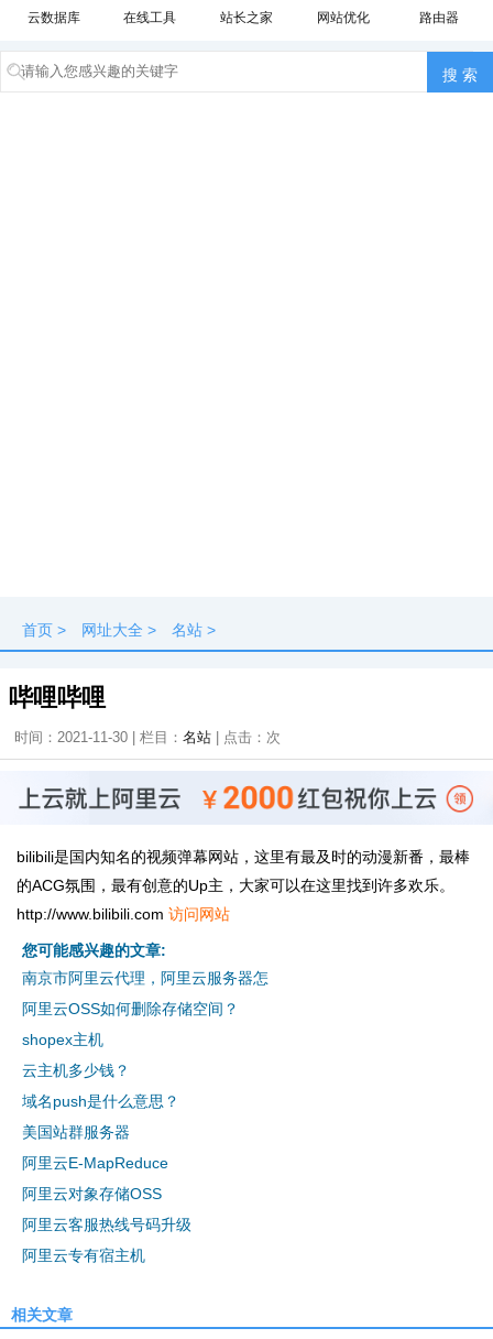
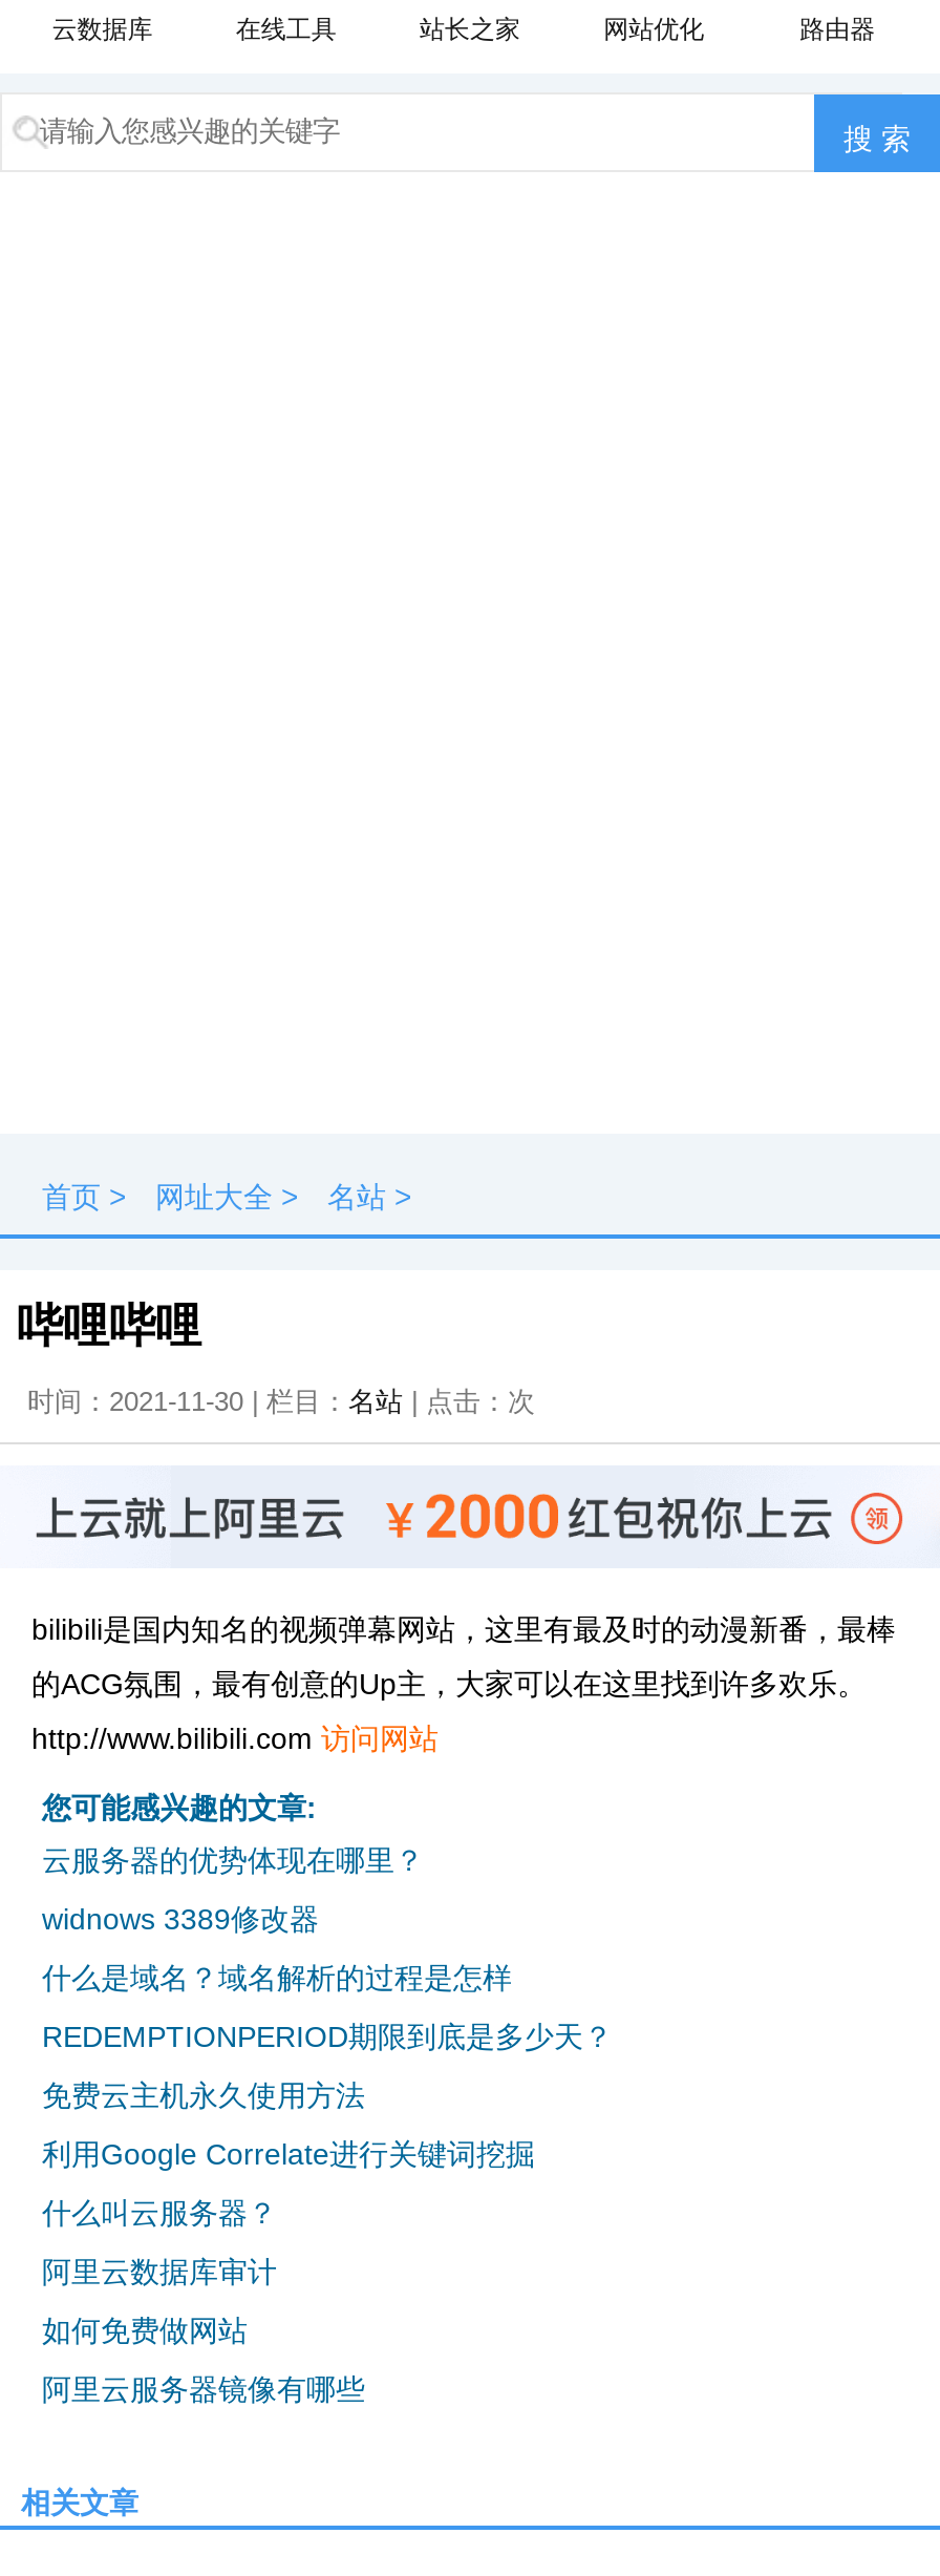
[22,969,269,987] 南京市阿里云代理，阿里云服务器怎 -> [42,1843,424,1877] 云服务器的优势体现在哪里？
[22,1000,239,1017] 阿里云OSS如何删除存储空间？ -> [42,1902,319,1935] widnows 3389修改器
[22,1031,103,1048] shopex主机 -> [42,1961,512,1994] 什么是域名？域名解析的过程是怎样
[22,1061,130,1079] 云主机多少钱？ -> [42,2019,613,2053] REDEMPTIONPERIOD期限到底是多少天？
[22,1092,179,1110] 域名push是什么意思？ -> [42,2078,365,2112] 免费云主机永久使用方法
[22,1123,130,1141] 美国站群服务器 -> [42,2137,535,2171] 利用Google Correlate进行关键词挖掘
[22,1154,168,1172] 阿里云E-MapReduce -> [42,2196,277,2229] 什么叫云服务器？
[22,1185,162,1202] 阿里云对象存储OSS -> [42,2255,277,2288] 阿里云数据库审计
[22,1216,191,1233] 阿里云客服热线号码升级 -> [42,2313,248,2347] 如何免费做网站
[22,1246,145,1264] 阿里云专有宿主机 -> [42,2372,365,2406] 阿里云服务器镜像有哪些

